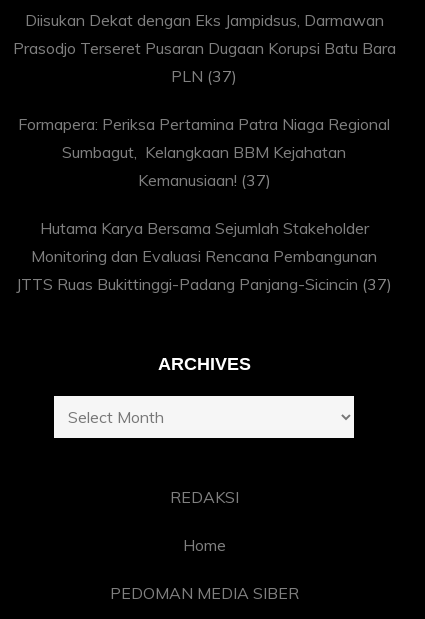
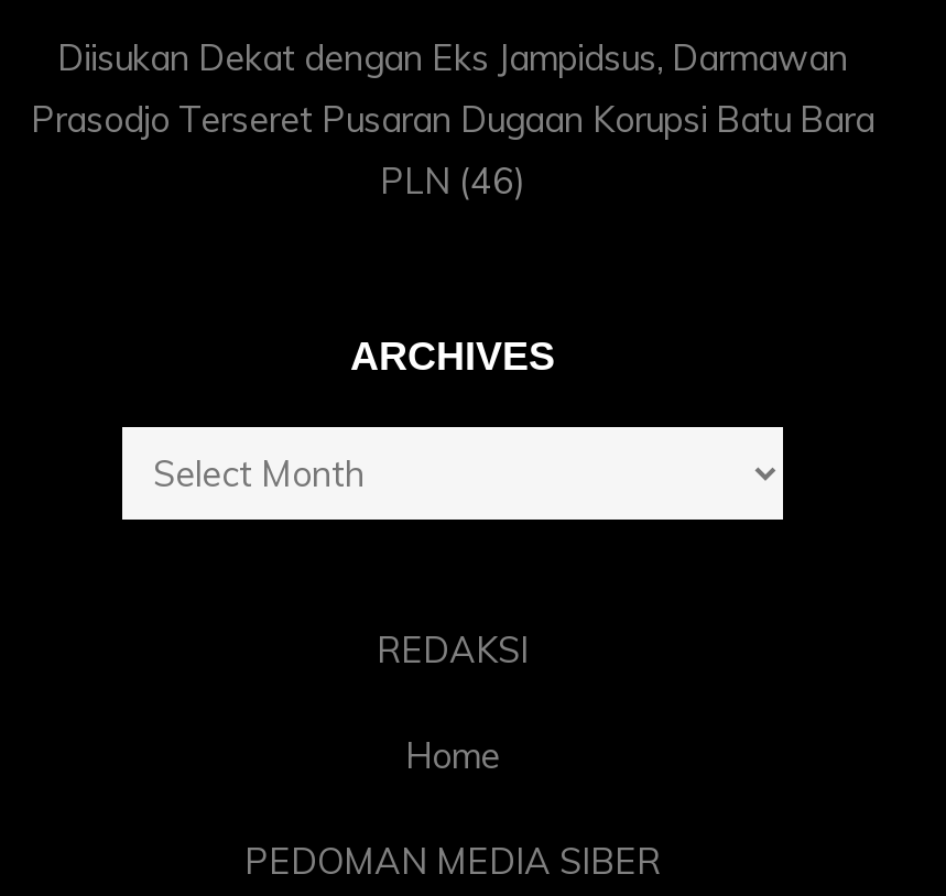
[16,66,392,294] PLN (37) | Formapera: Periksa Pertamina Patra Niaga Regional | Sumbagut, Kelangkaan BBM Kejahatan | Kemanusiaan! (37) | Hutama Karya Bersama Sejumlah Stakeholder | Monitoring dan Evaluasi Rencana Pembangunan | JTTS Ruas Bukittinggi-Padang Panjang-Sicincin (37) -> [380,159,525,203] PLN (46)

